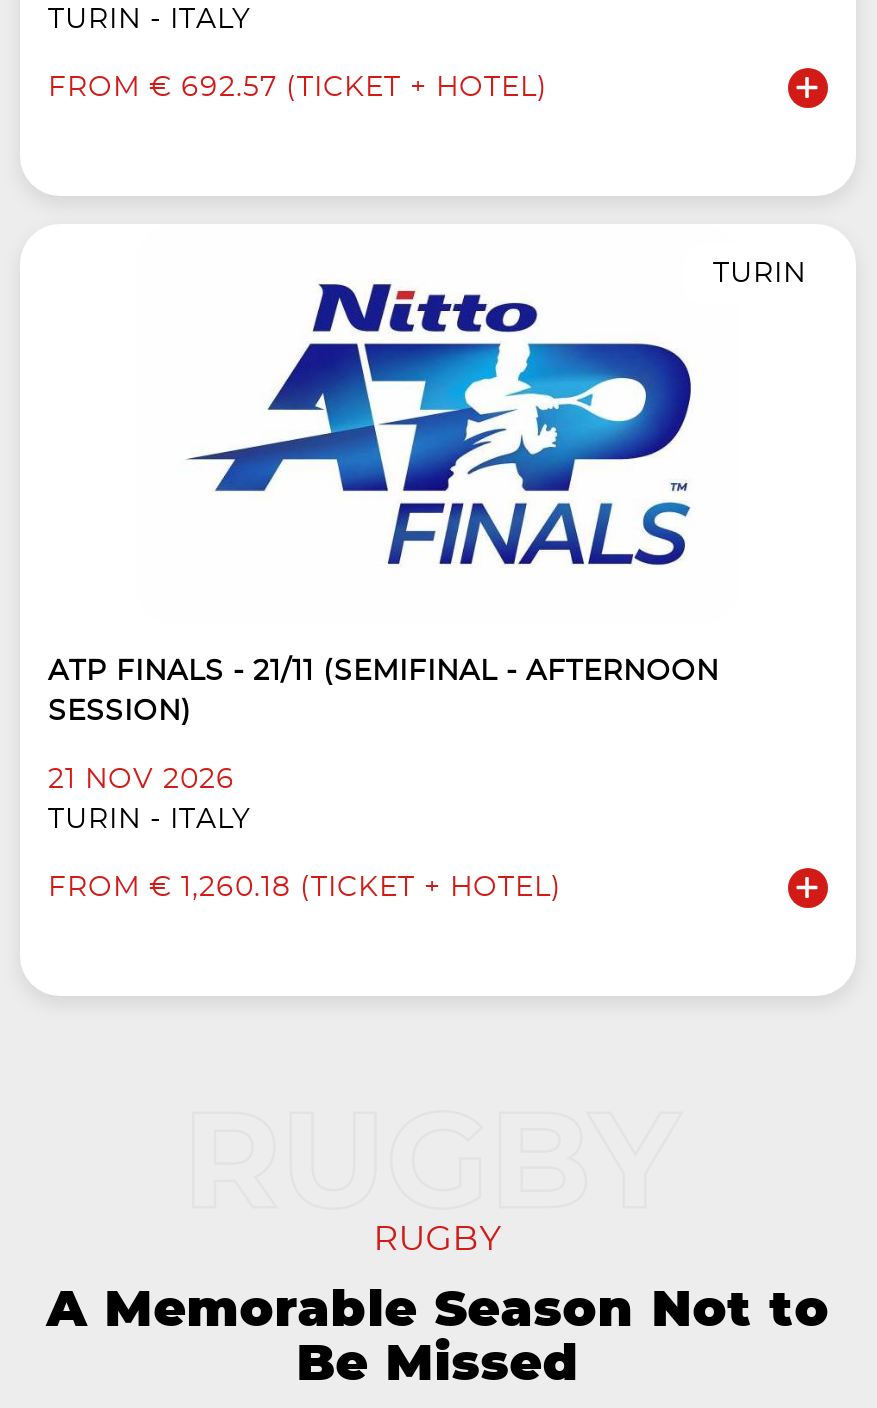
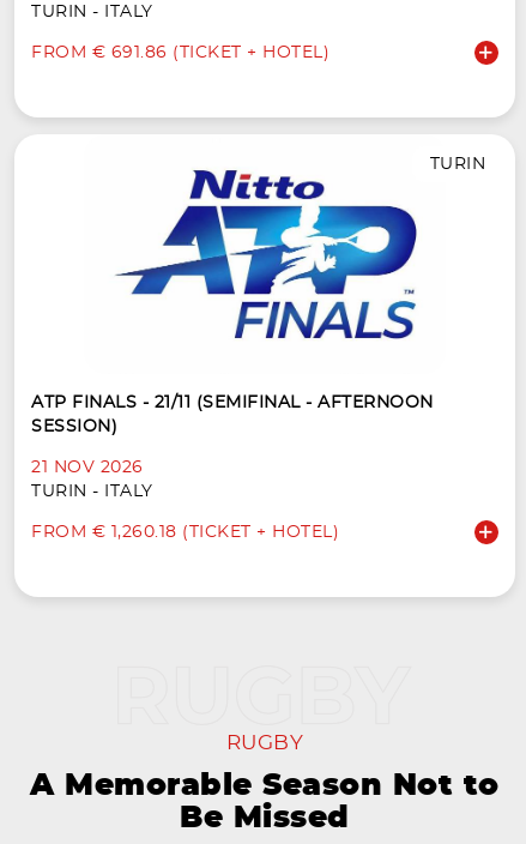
[48,73,548,101] FROM € 692.57 (TICKET + HOTEL) -> [31,44,329,61] FROM € 691.86 (TICKET + HOTEL)

